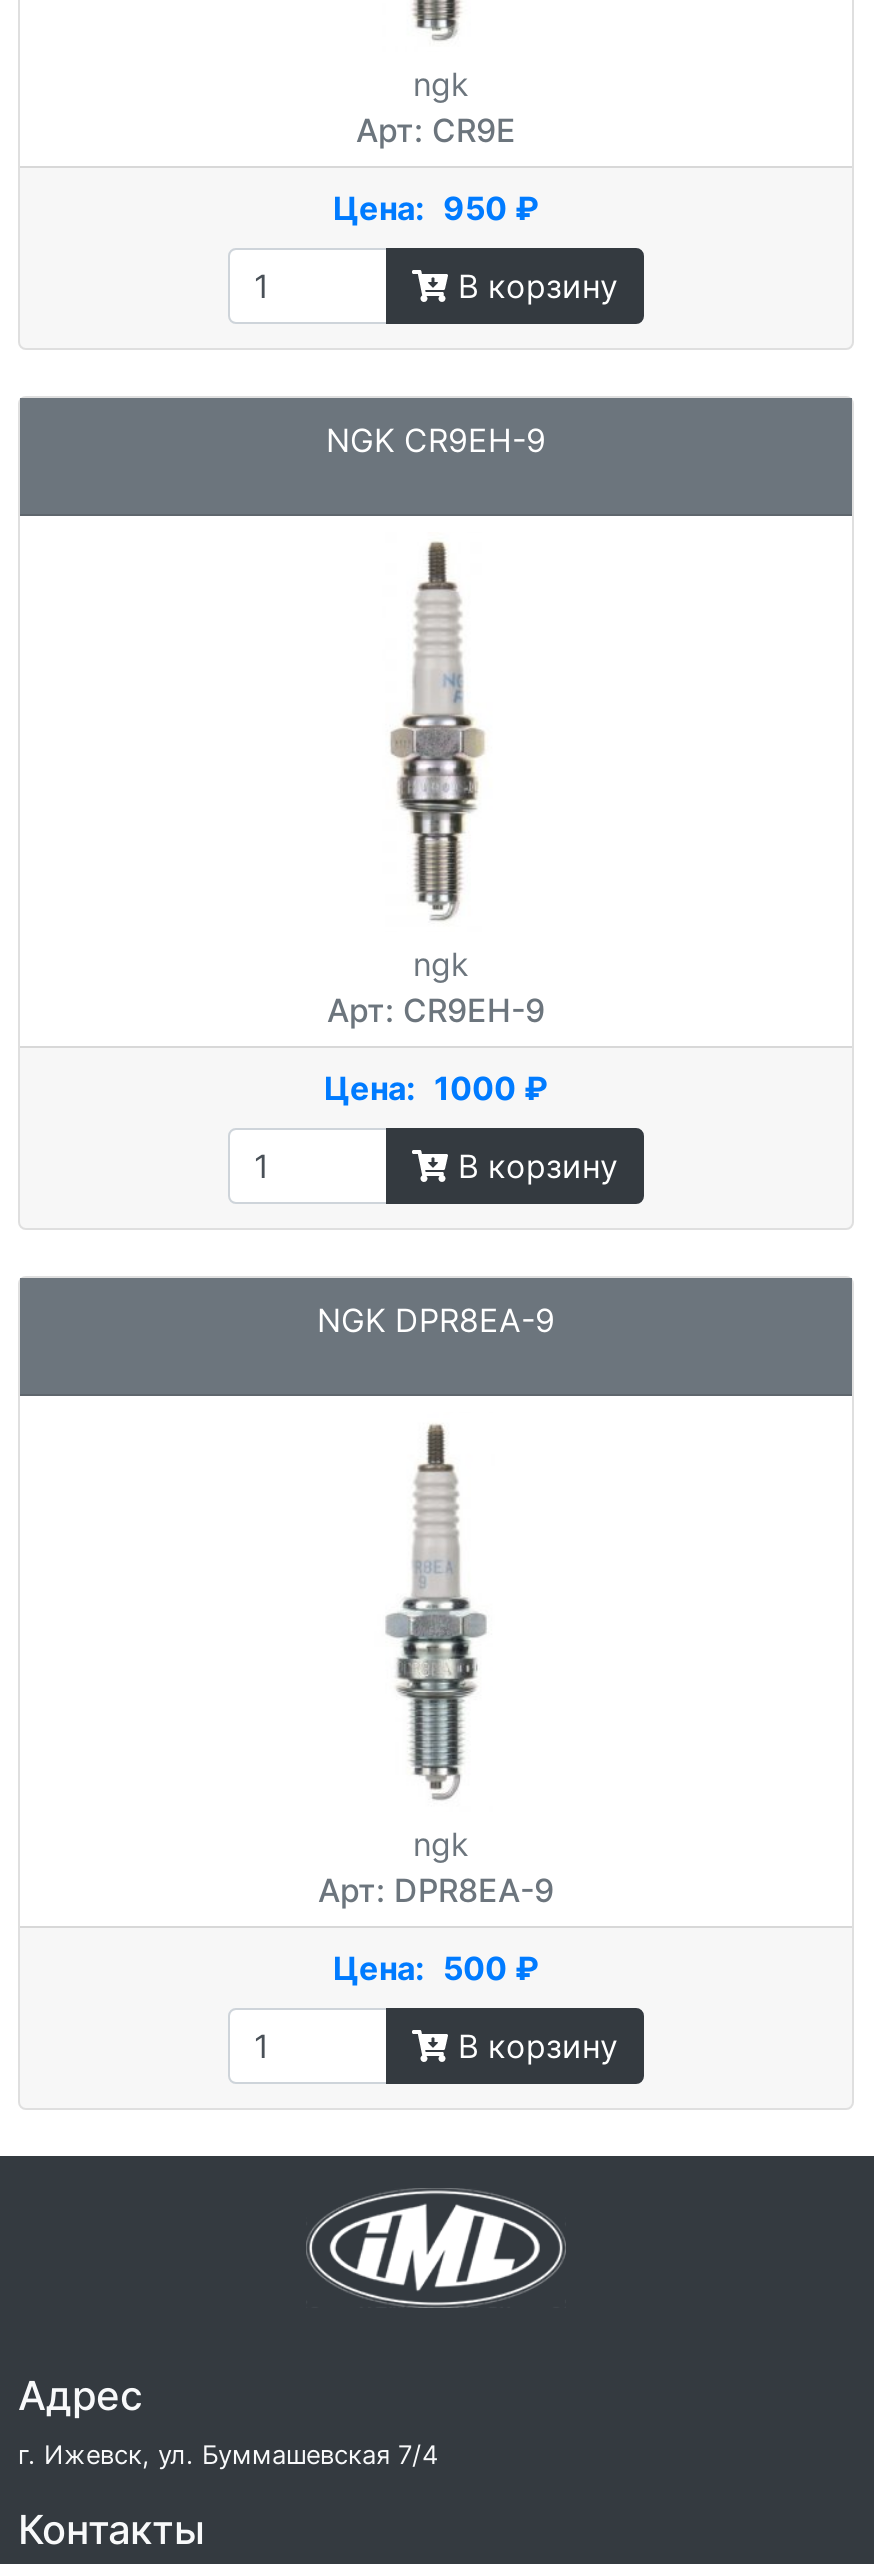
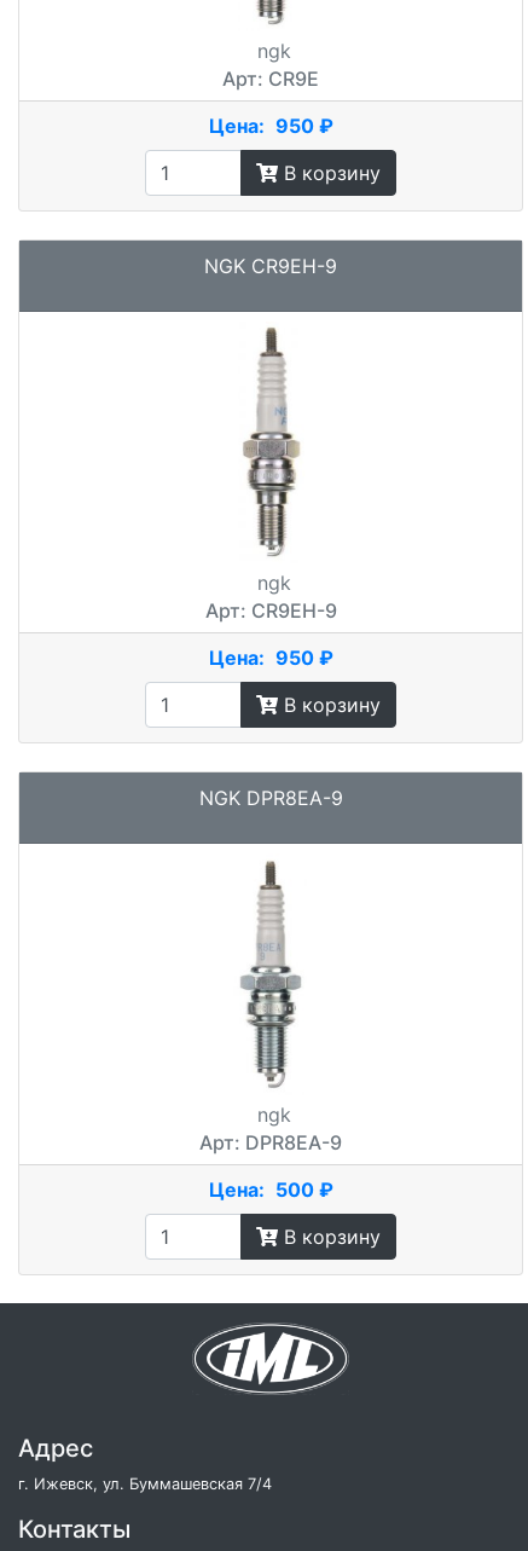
[324,1068,548,1108] Цена: 1000 ₽ -> [208,646,333,670] Цена: 950 ₽

